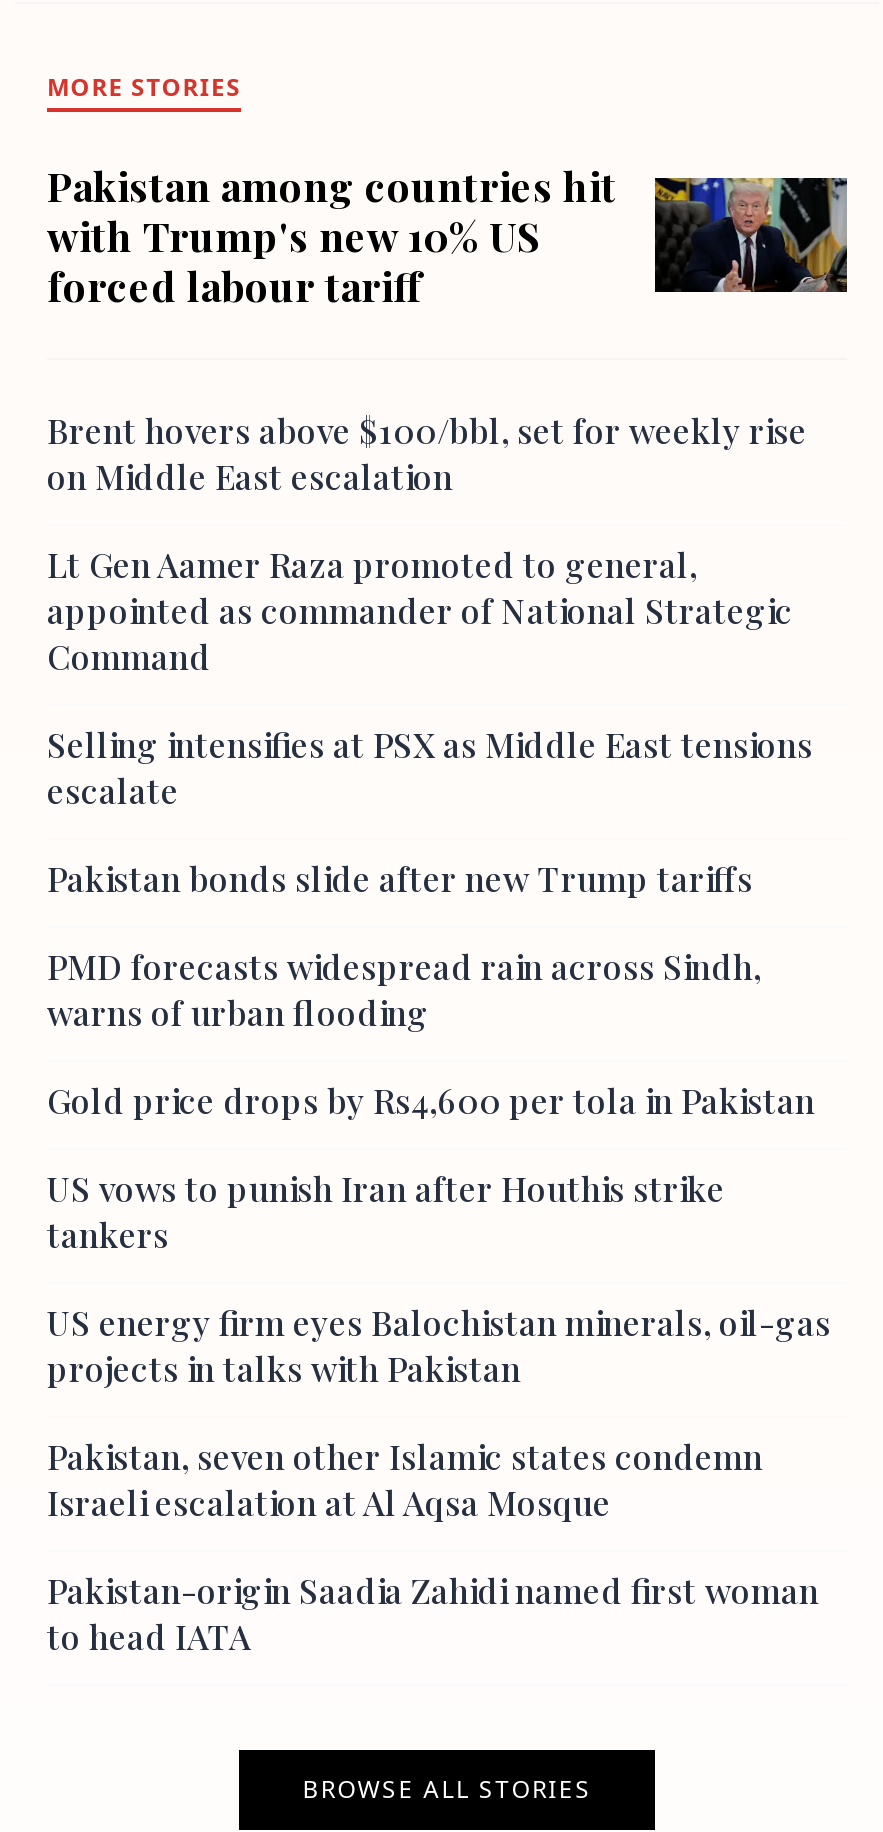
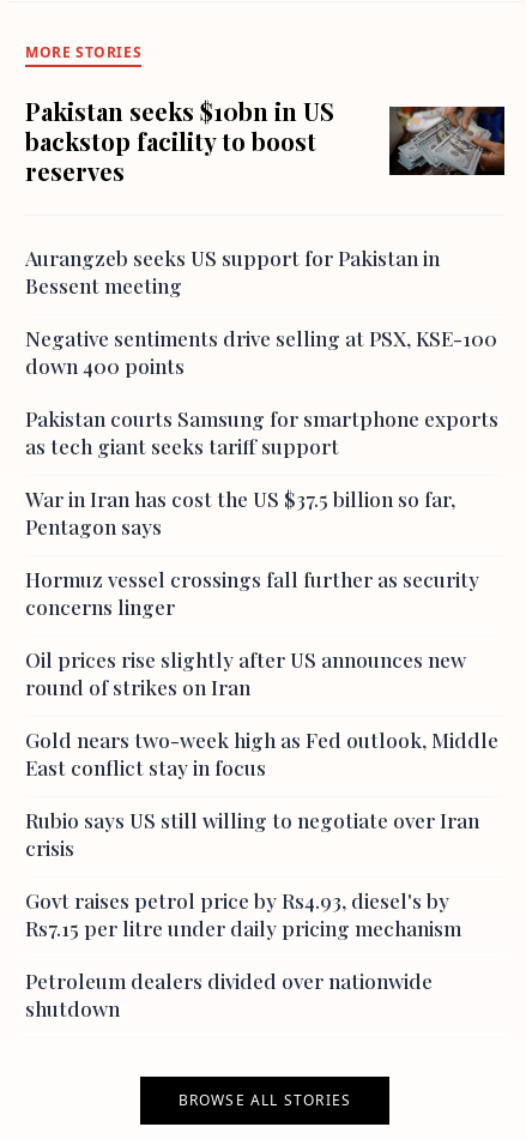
[47,158,617,312] Pakistan among countries hit | with Trump's new 10% US | forced labour tariff -> [25,95,334,187] Pakistan seeks $10bn in US | backstop facility to boost | reserves
[655,176,849,294] [image] -> [389,106,504,176] [image]
[47,408,807,498] Brent hovers above $100/bbl, set for weekly rise | on Middle East escalation -> [25,245,440,299] Aurangzeb seeks US support for Pakistan in | Bessent meeting
[47,542,793,678] Lt Gen Aamer Raza promoted to general, | appointed as commander of National Strategic | Command -> [25,325,497,379] Negative sentiments drive selling at PSX, KSE-100 | down 400 points
[47,722,813,812] Selling intensifies at PSX as Middle East tensions | escalate -> [25,405,498,459] Pakistan courts Samsung for smartphone exports | as tech giant seeks tariff support
[47,856,753,900] Pakistan bonds slide after new Trump tariffs -> [25,486,455,540] War in Iran has cost the US $37.5 billion so far, | Pentagon says
[47,944,761,1034] PMD forecasts widespread rain across Sindh, | warns of urban flooding -> [25,566,479,620] Hormuz vessel crossings fall further as security | concerns linger
[47,1078,815,1122] Gold price drops by Rs4,600 per tola in Pakistan -> [25,646,466,700] Oil prices rise slightly after US announces new | round of strikes on Iran
[47,1166,725,1256] US vows to punish Iran after Houthis strike | tankers -> [25,727,498,781] Gold nears two-week high as Fed outlook, Middle | East conflict stay in focus
[47,1300,831,1390] US energy firm eyes Balochistan minerals, oil-gas | projects in talks with Pakistan -> [25,807,479,861] Rubio says US still willing to negotiate over Iran | crisis
[47,1434,763,1524] Pakistan, seven other Islamic states condemn | Israeli escalation at Al Aqsa Mosque -> [25,887,461,941] Govt raises petrol price by Rs4.93, diesel's by | Rs7.15 per litre under daily pricing mechanism
[47,1568,819,1658] Pakistan-origin Saadia Zahidi named first woman | to head IATA -> [25,968,433,1022] Petroleum dealers divided over nationwide | shutdown

